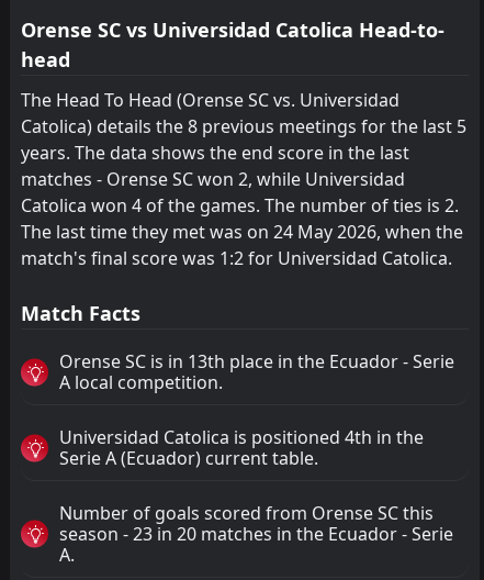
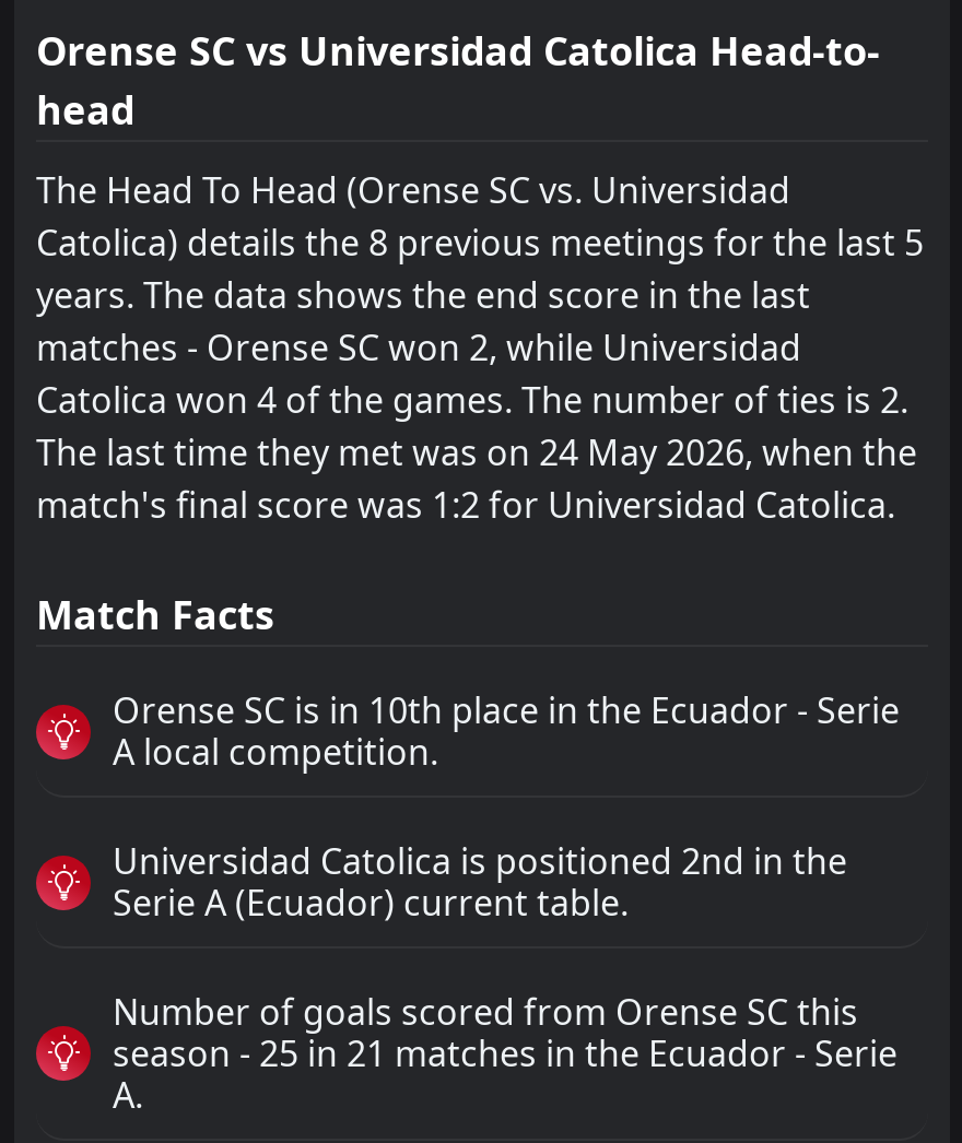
[59,349,454,373] Orense SC is in 13th place in the Ecuador - Serie -> [113,686,900,734] Orense SC is in 10th place in the Ecuador - Serie
[59,425,424,449] Universidad Catolica is positioned 4th in the -> [113,837,847,885] Universidad Catolica is positioned 2nd in the
[59,522,453,546] season - 23 in 20 matches in the Ecuador - Serie -> [113,1029,898,1077] season - 25 in 21 matches in the Ecuador - Serie

